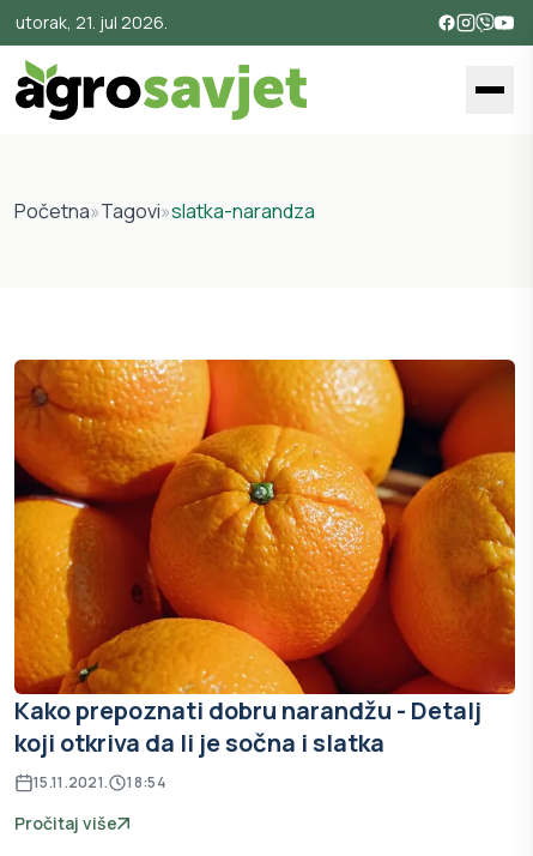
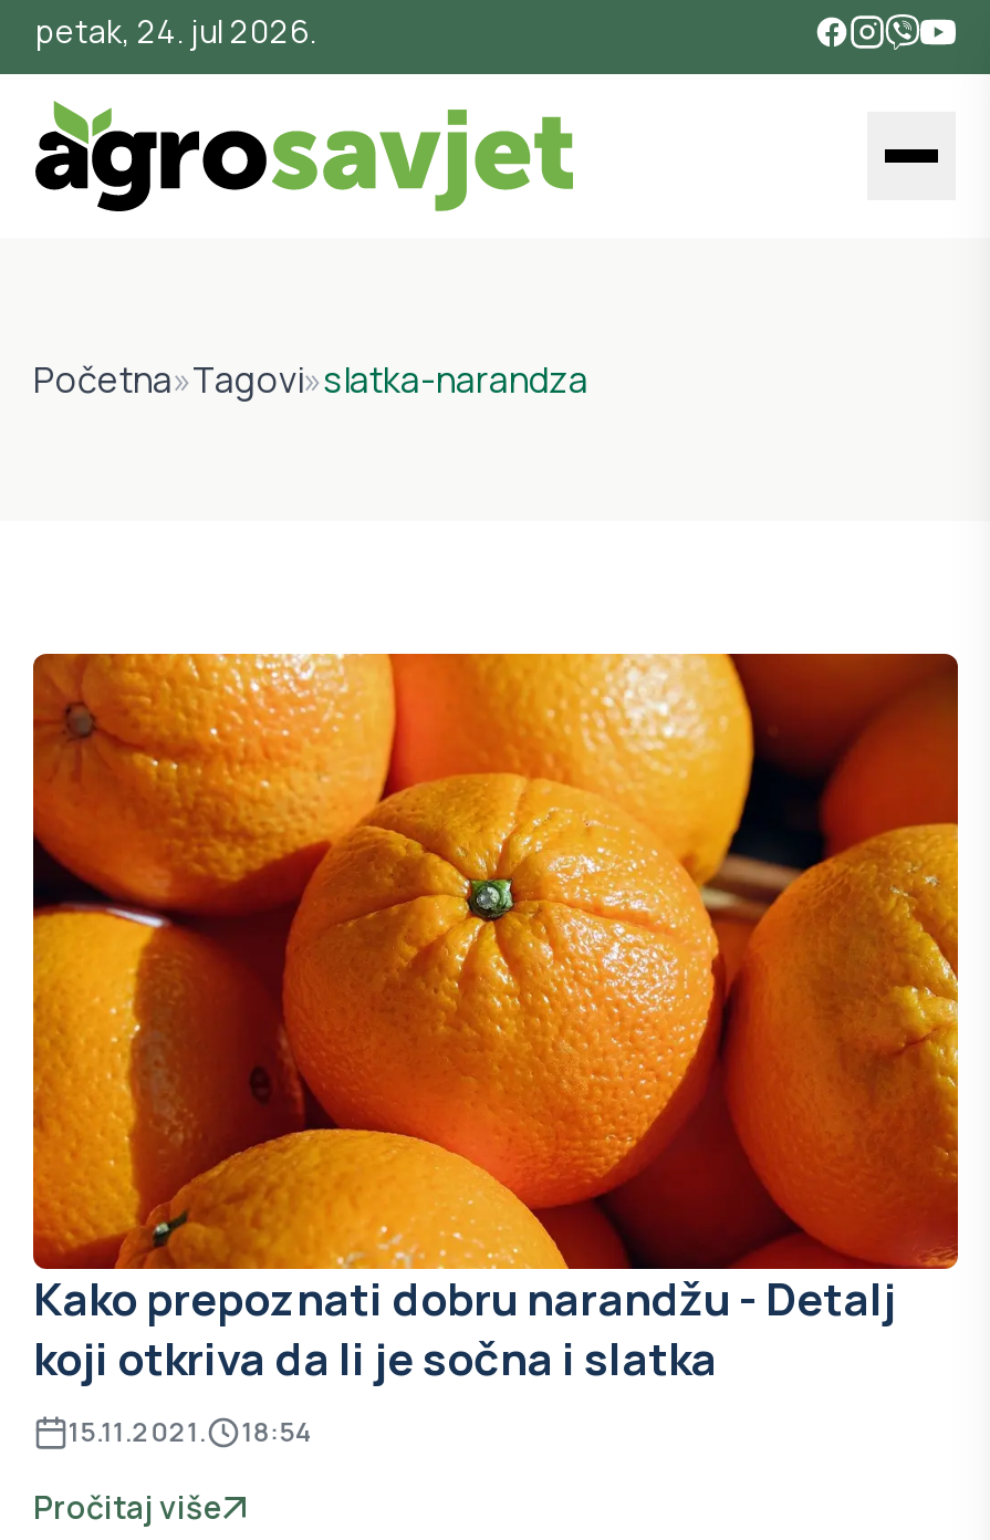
[16,11,168,34] utorak, 21. jul 2026. -> [35,10,316,52] petak, 24. jul 2026.

